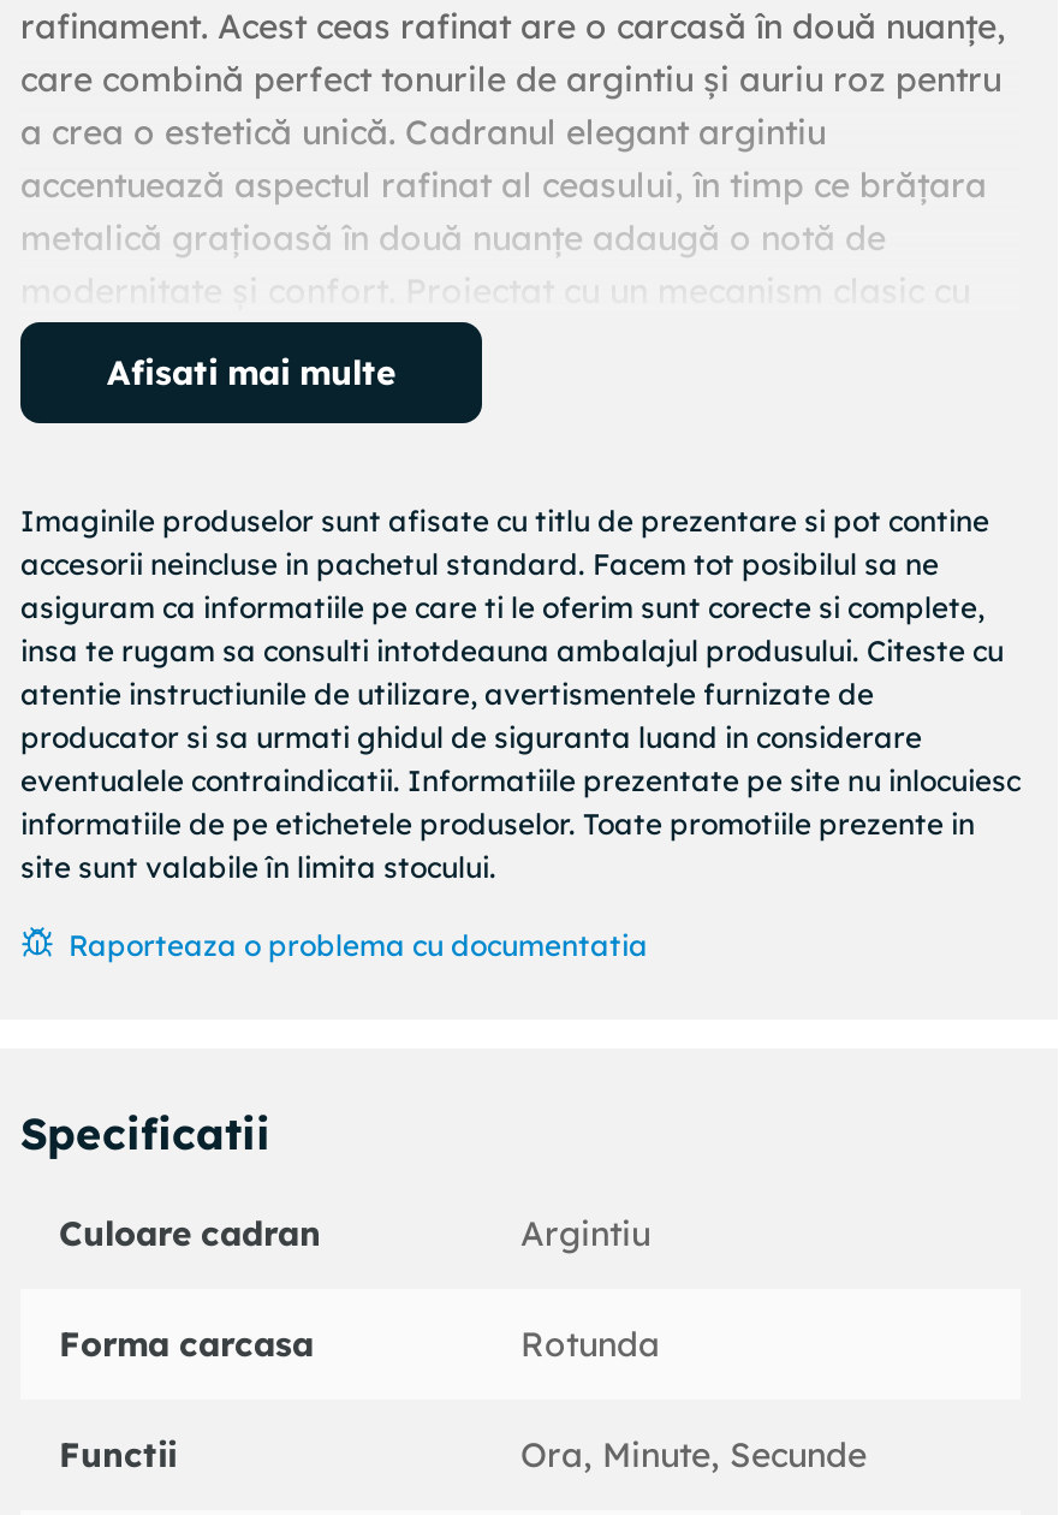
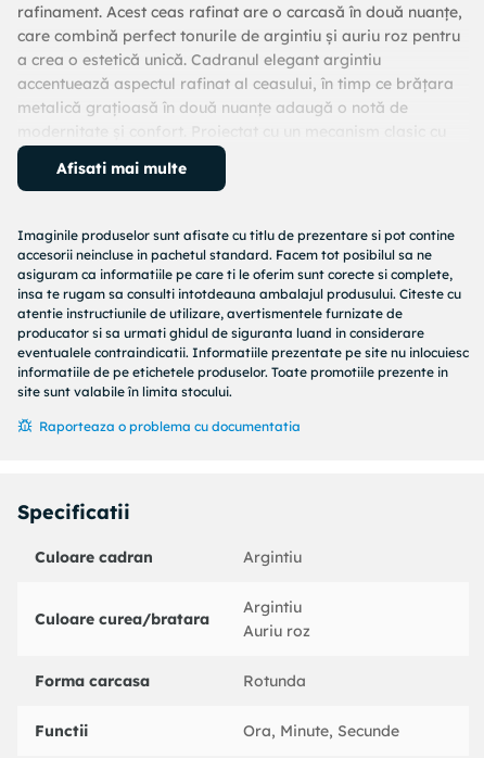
none -> [35,610,209,629] Culoare curea/bratara
none -> [243,598,310,641] Argintiu | Auriu roz

